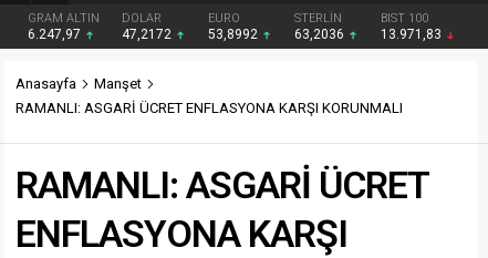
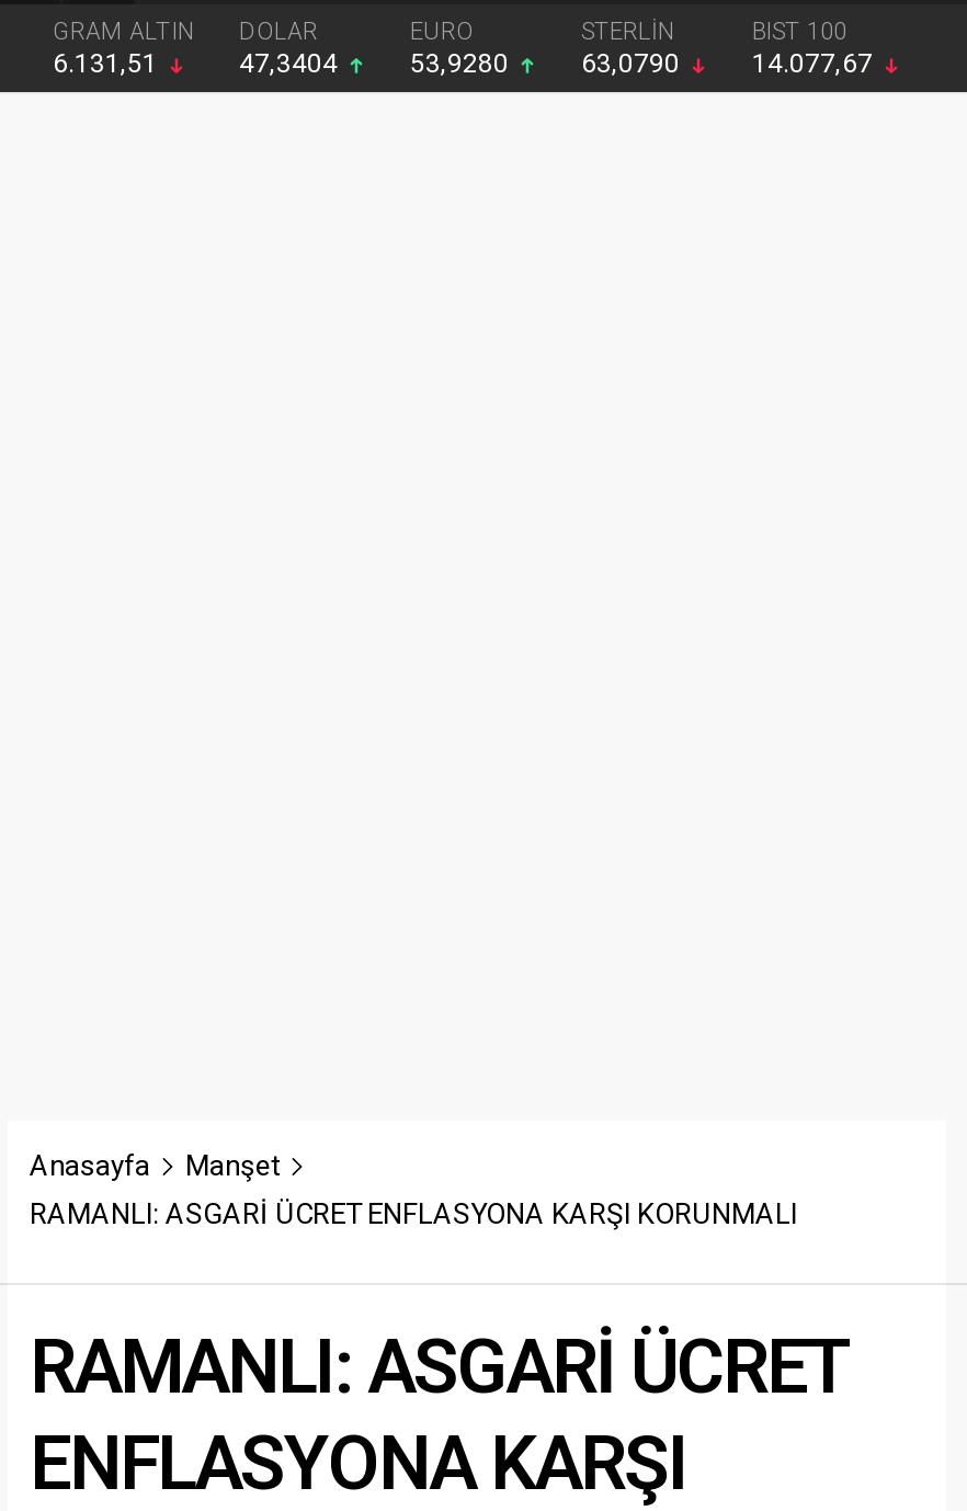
[27,27,84,42] 6.247,97 -> [53,48,164,79] 6.131,51
[121,27,174,42] 47,2172 -> [239,48,344,79] 47,3404
[207,27,261,42] 53,8992 -> [410,48,515,79] 53,9280
[294,27,347,42] 63,2036 -> [581,48,686,79] 63,0790
[380,27,444,42] 13.971,83 -> [752,48,879,79] 14.077,67

